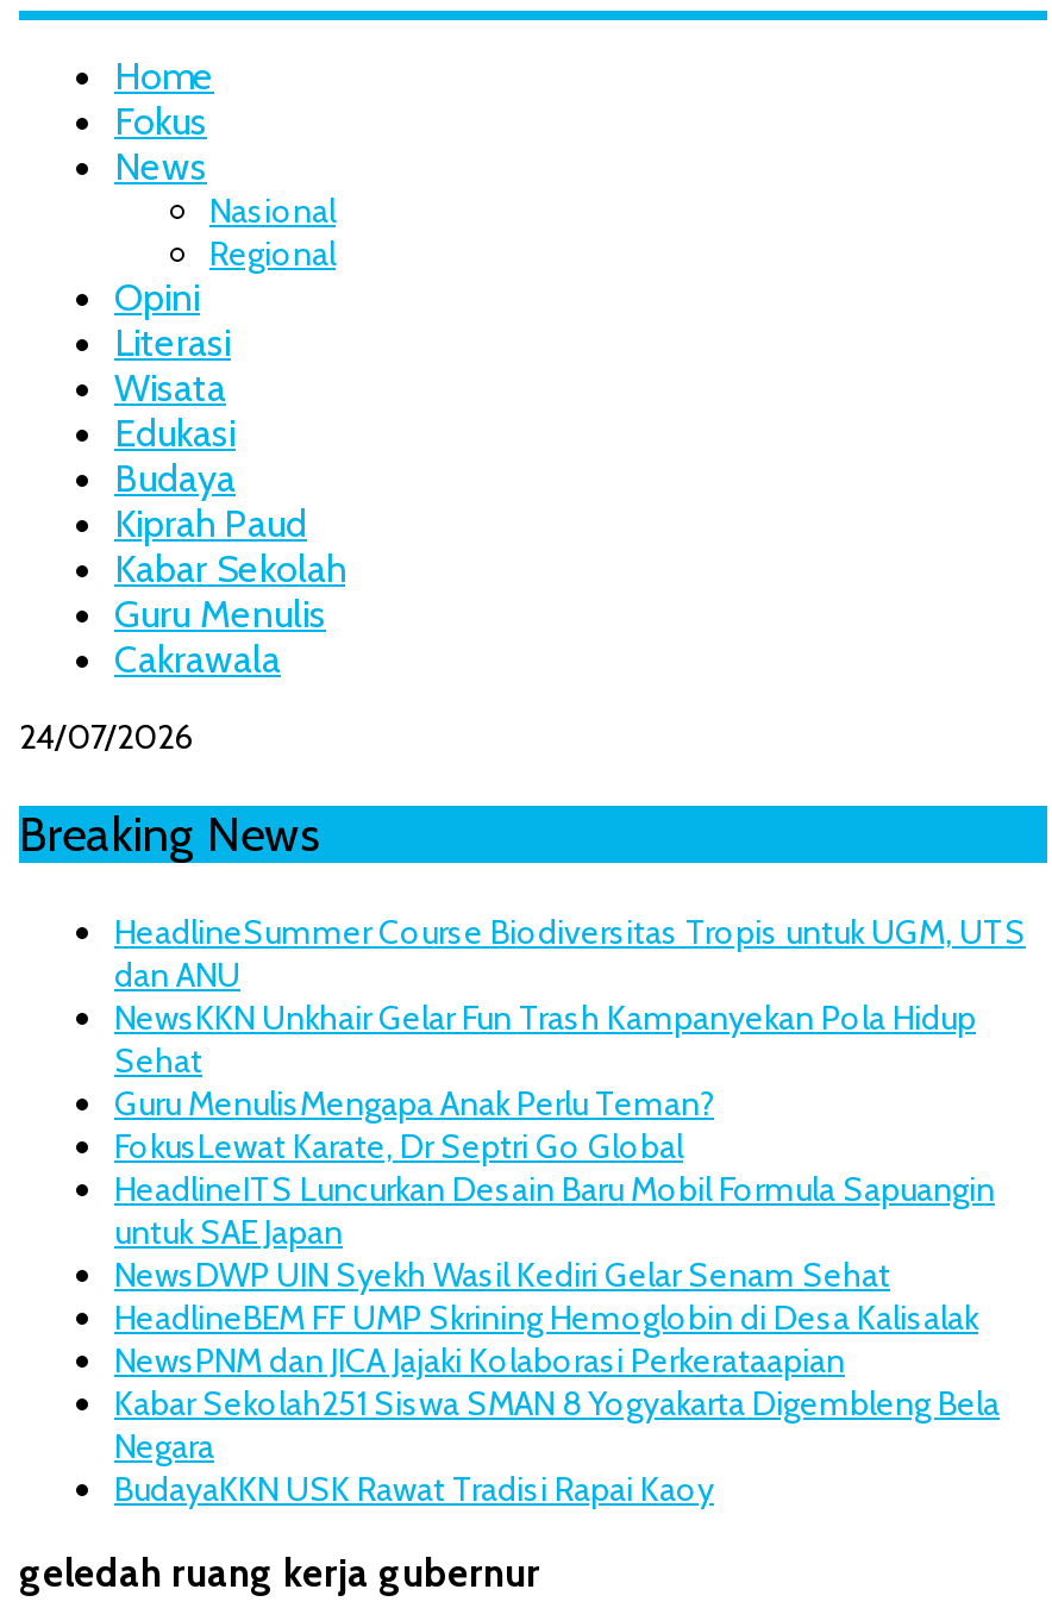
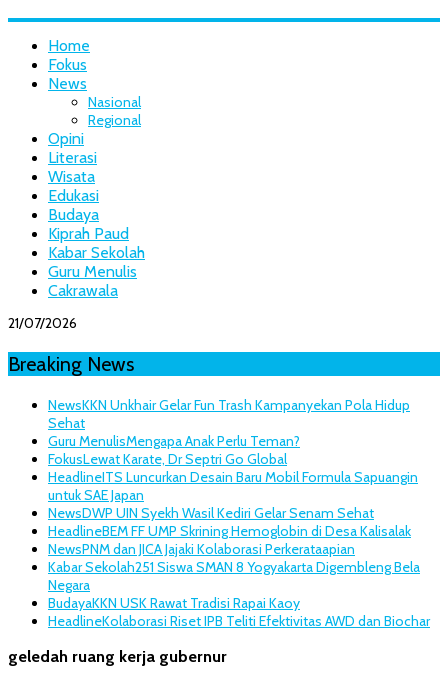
[19,715,193,758] 24/07/2026 -> [8,314,77,332] 21/07/2026
[114,911,1026,996] HeadlineSummer Course Biodiversitas Tropis untuk UGM, UTS | dan ANU -> none
moved [114,996,1000,1510] -> [48,396,420,612]: NewsKKN Unkhair Gelar Fun Trash Kampanyekan Pola Hidup | Sehat | Guru MenulisMengapa Anak Perlu Teman? | ... | Negara | BudayaKKN USK Rawat Tradisi Rapai Kaoy
none -> [48,612,430,630] HeadlineKolaborasi Riset IPB Teliti Efektivitas AWD dan Biochar

